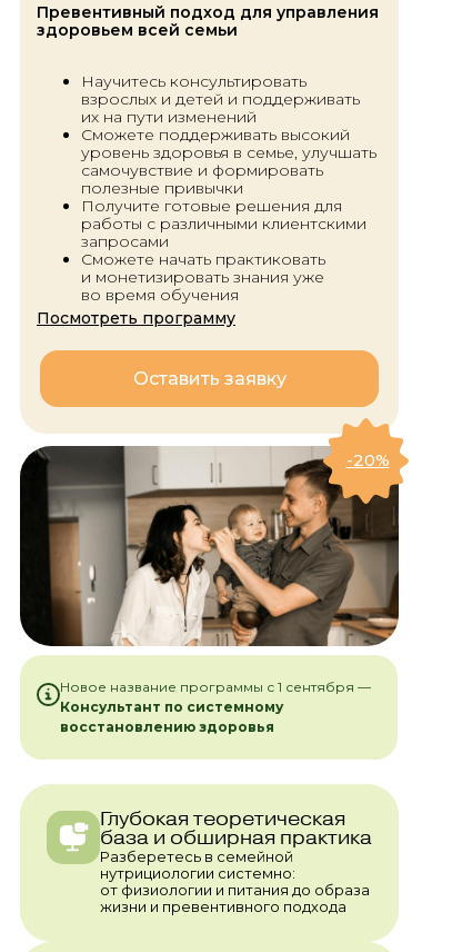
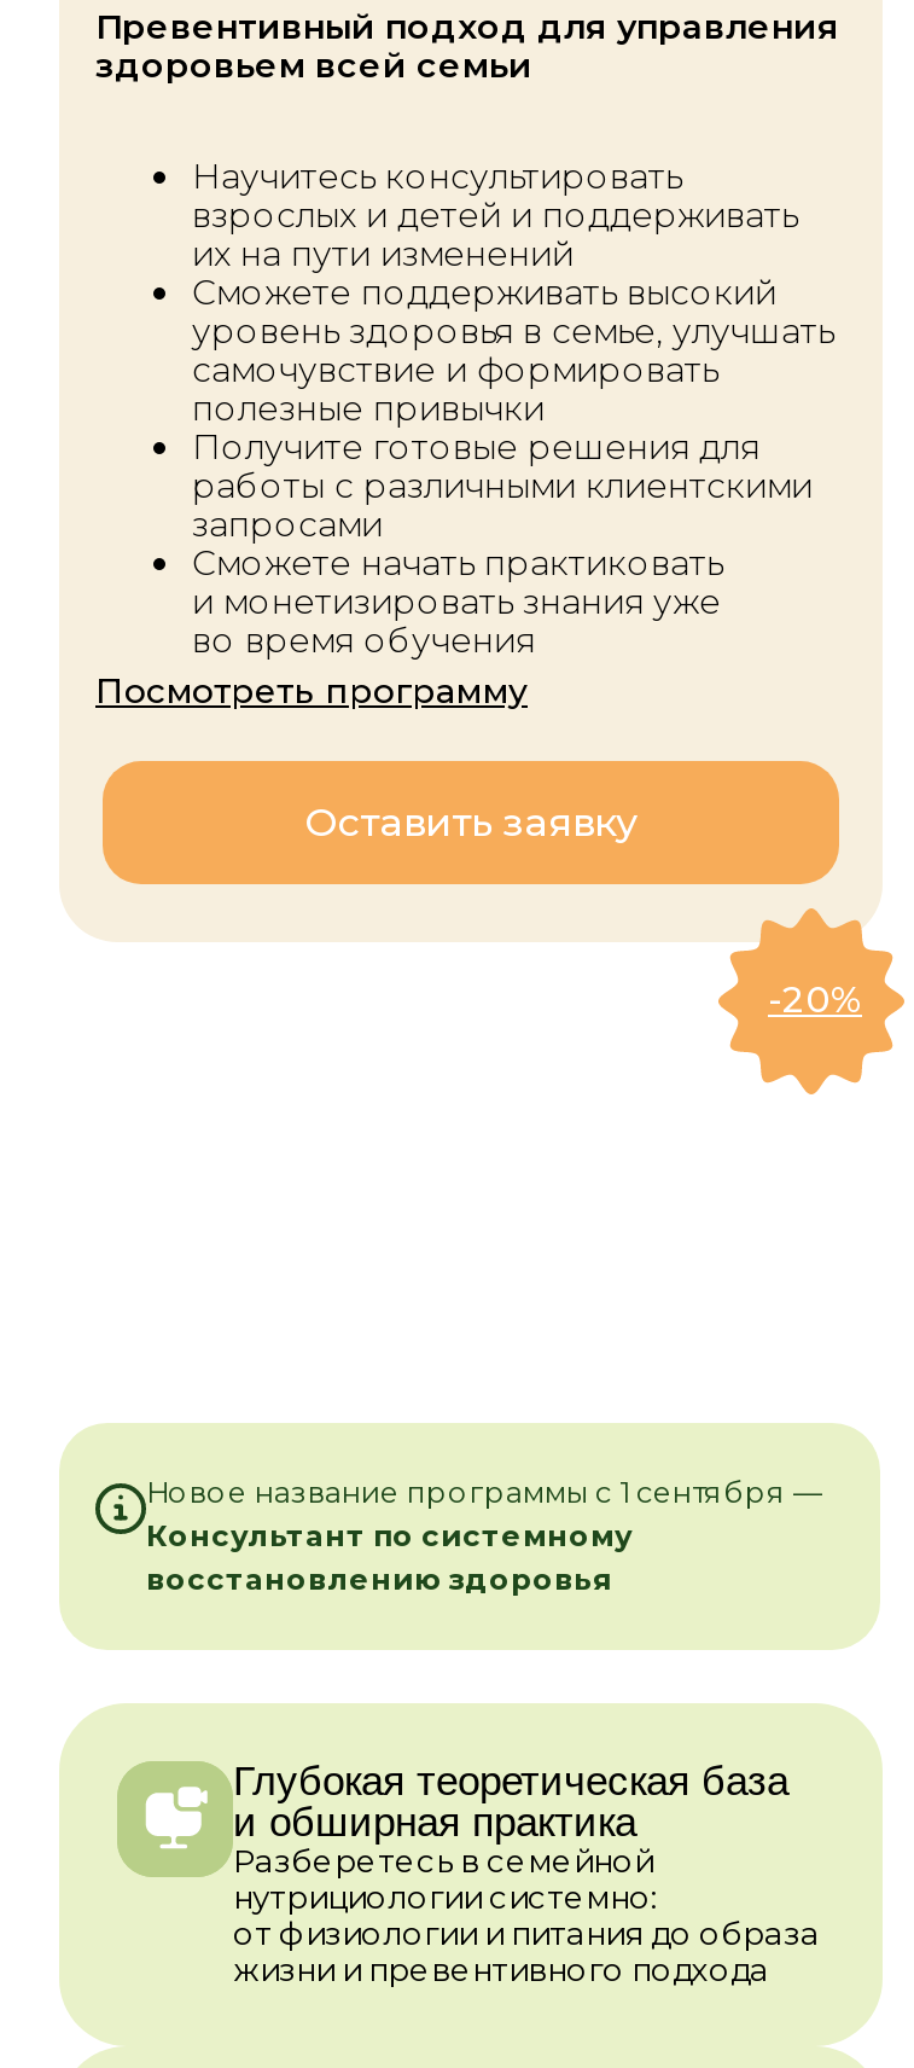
[19,445,400,647] [image] -> none

